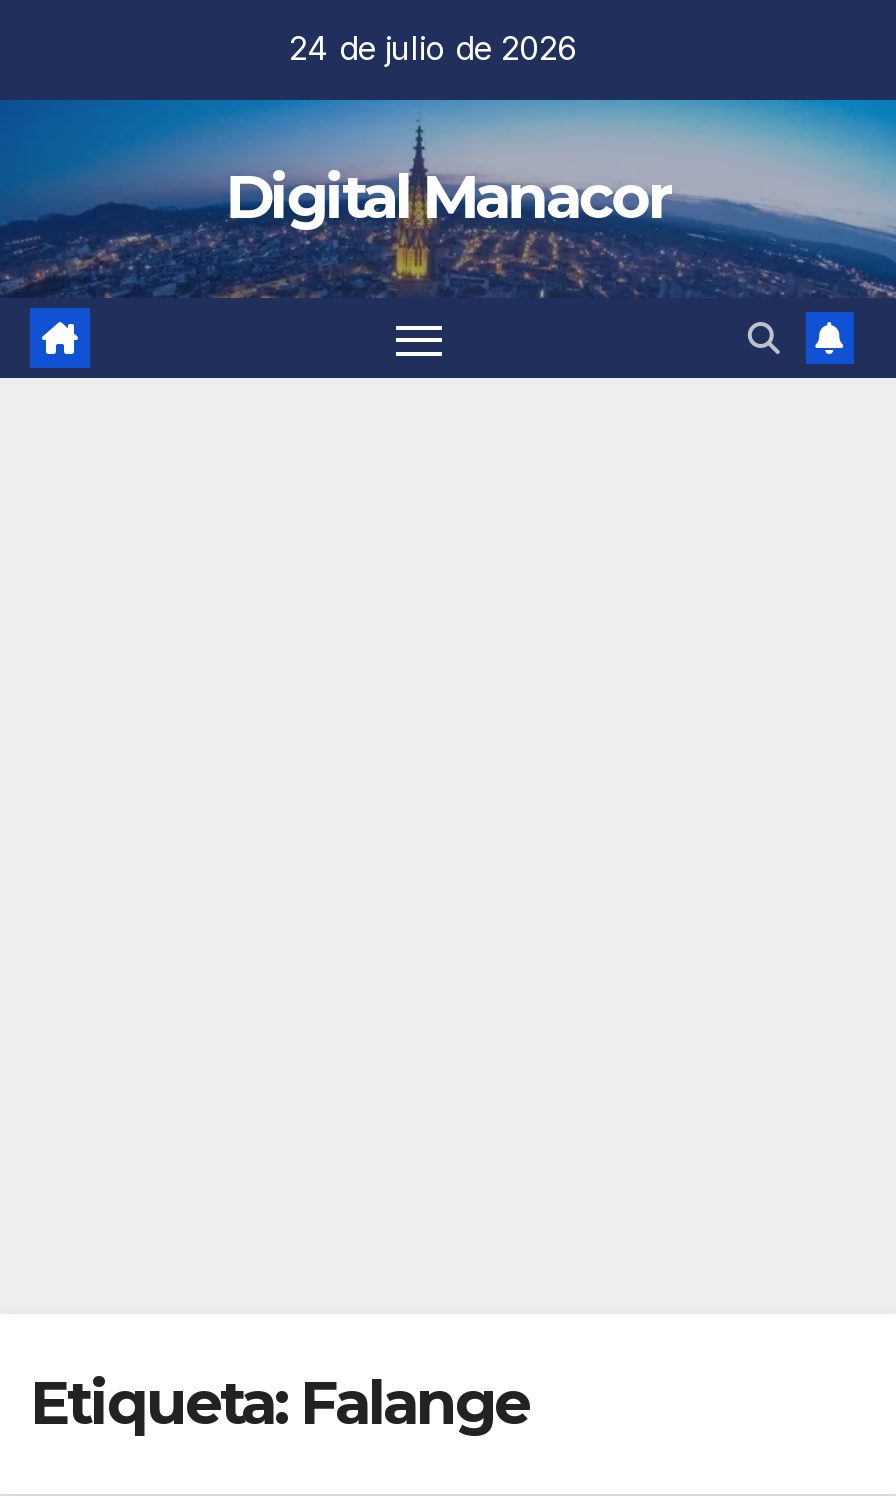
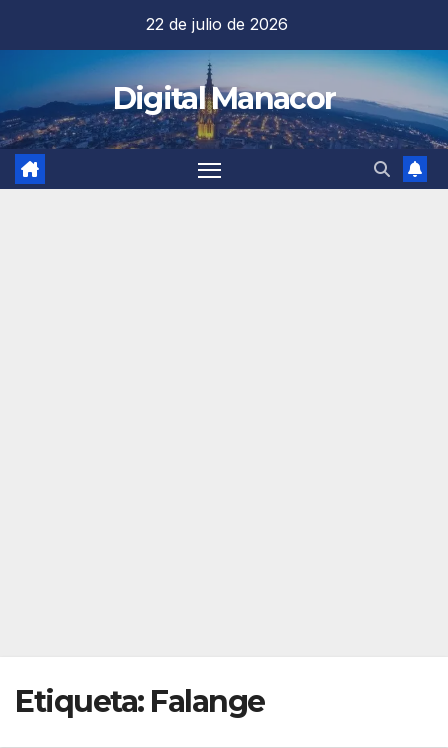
[289,28,577,68] 24 de julio de 2026 -> [145,14,287,34] 22 de julio de 2026

